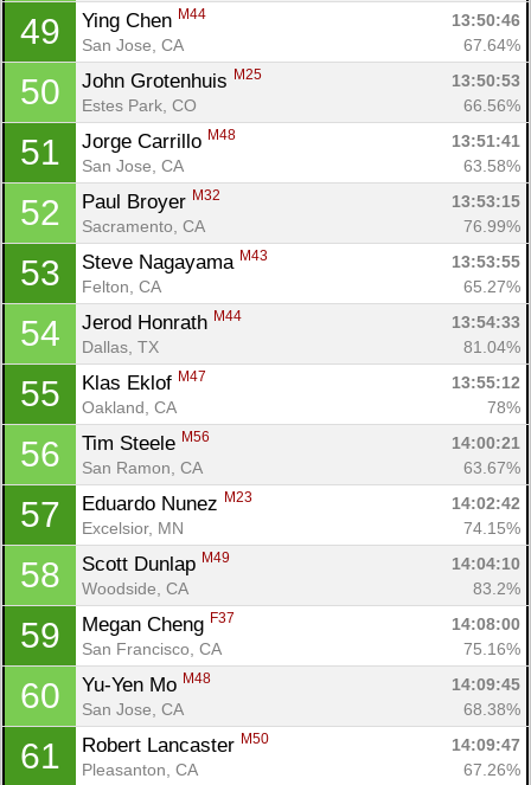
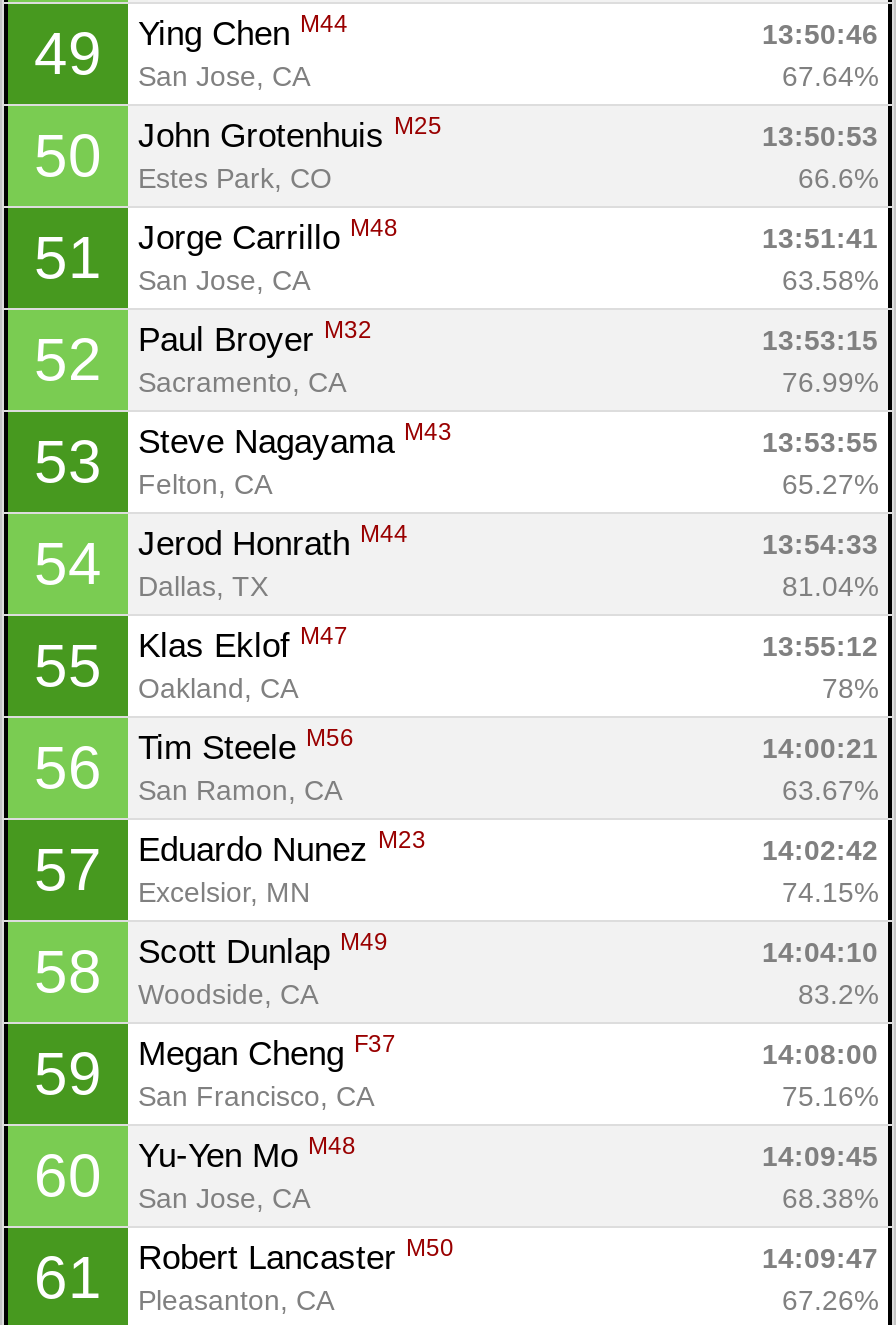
[463,96,520,115] 66.56% -> [798,162,878,194] 66.6%

